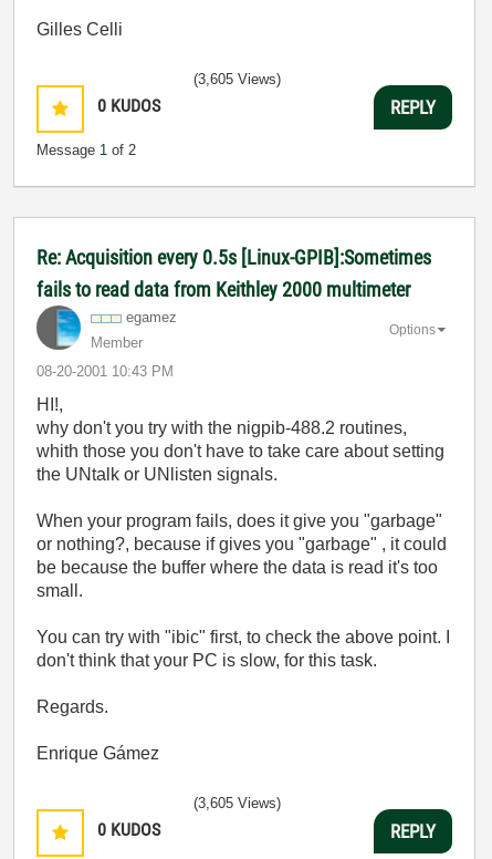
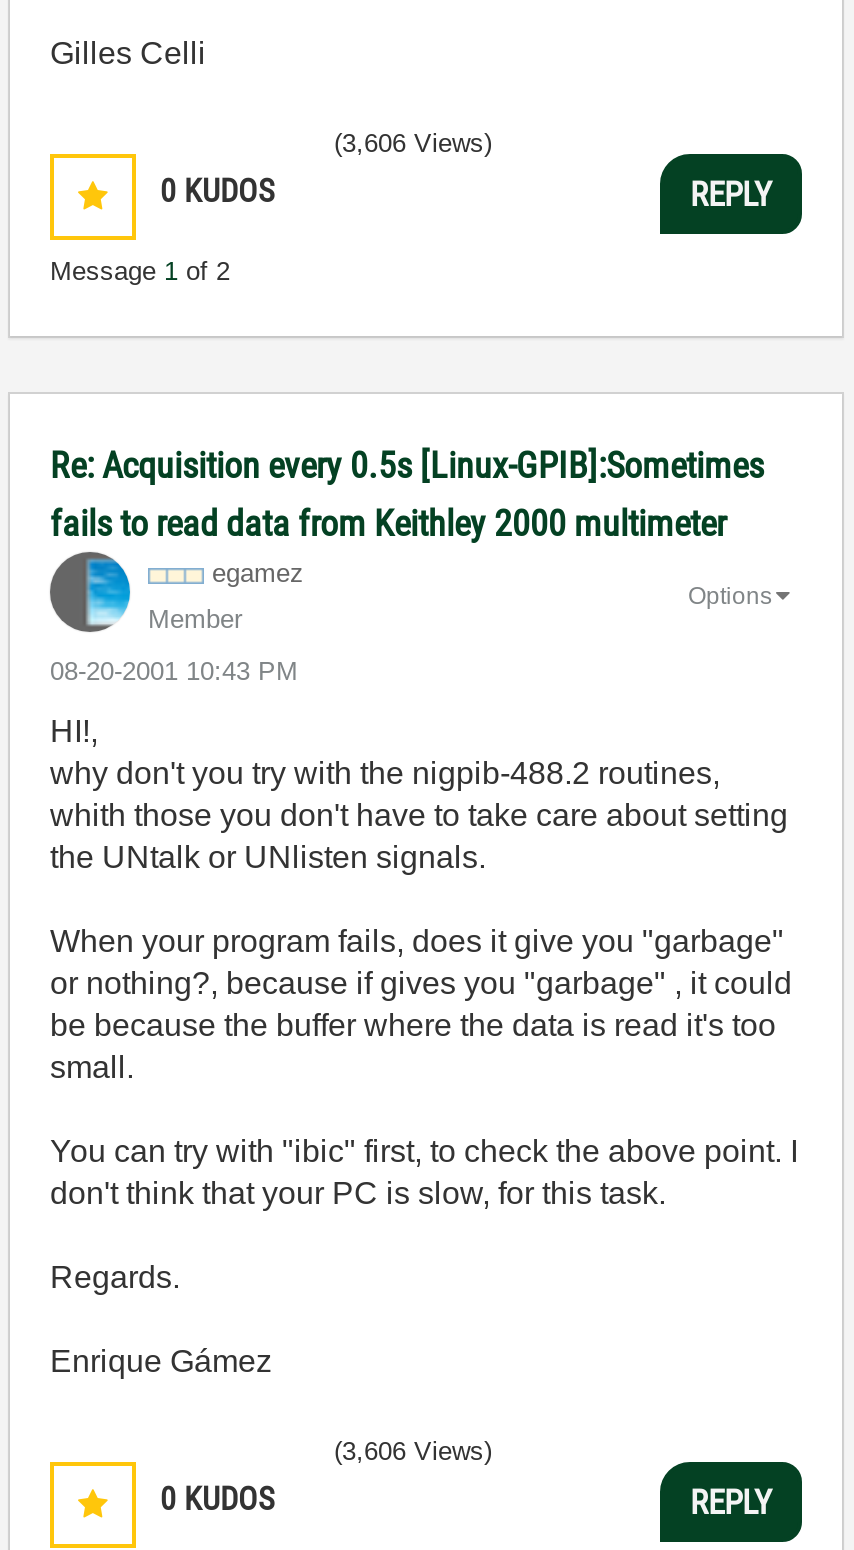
[193,71,281,87] (3,605 Views) -> [334,128,492,158] (3,606 Views)
[193,795,281,811] (3,605 Views) -> [334,1436,492,1466] (3,606 Views)

